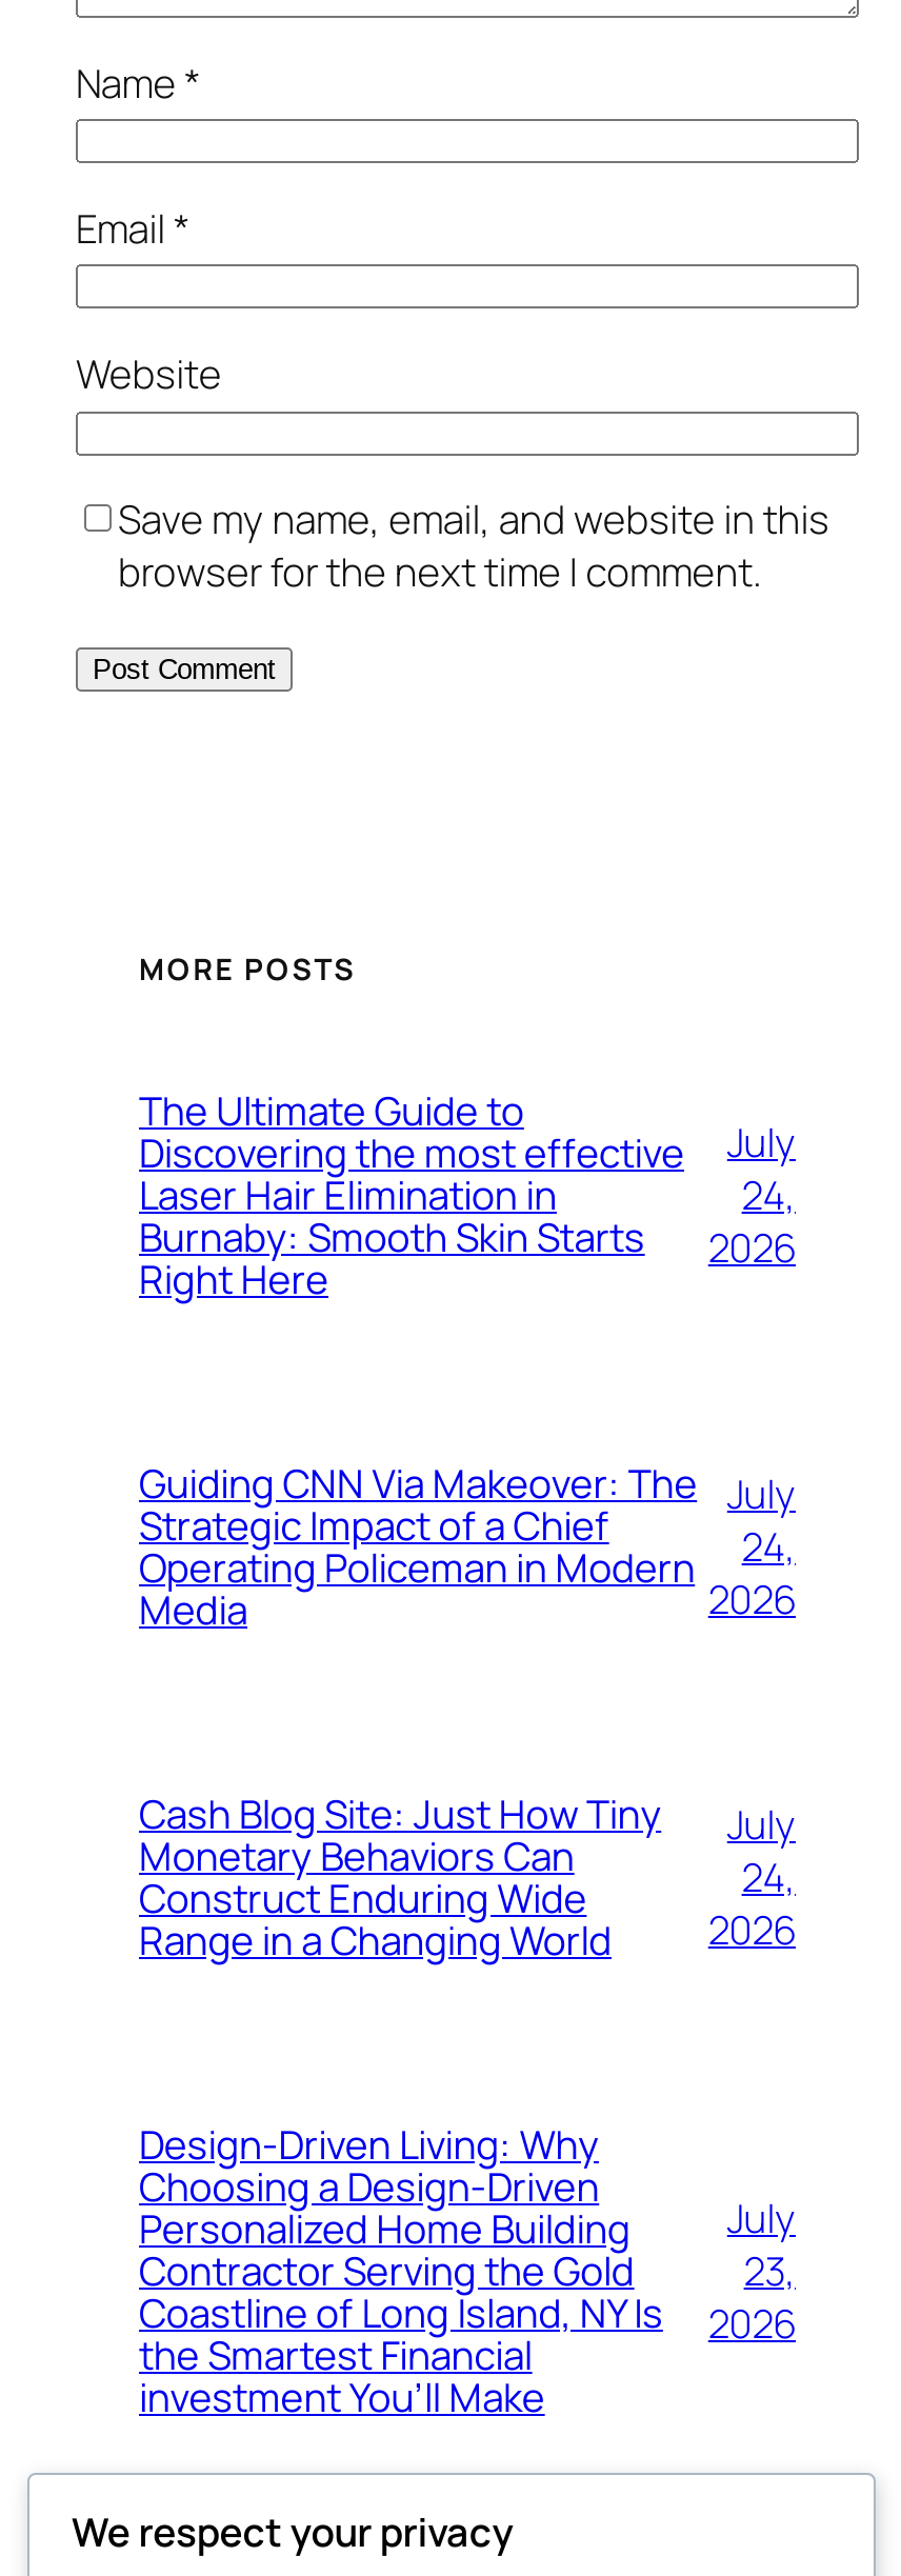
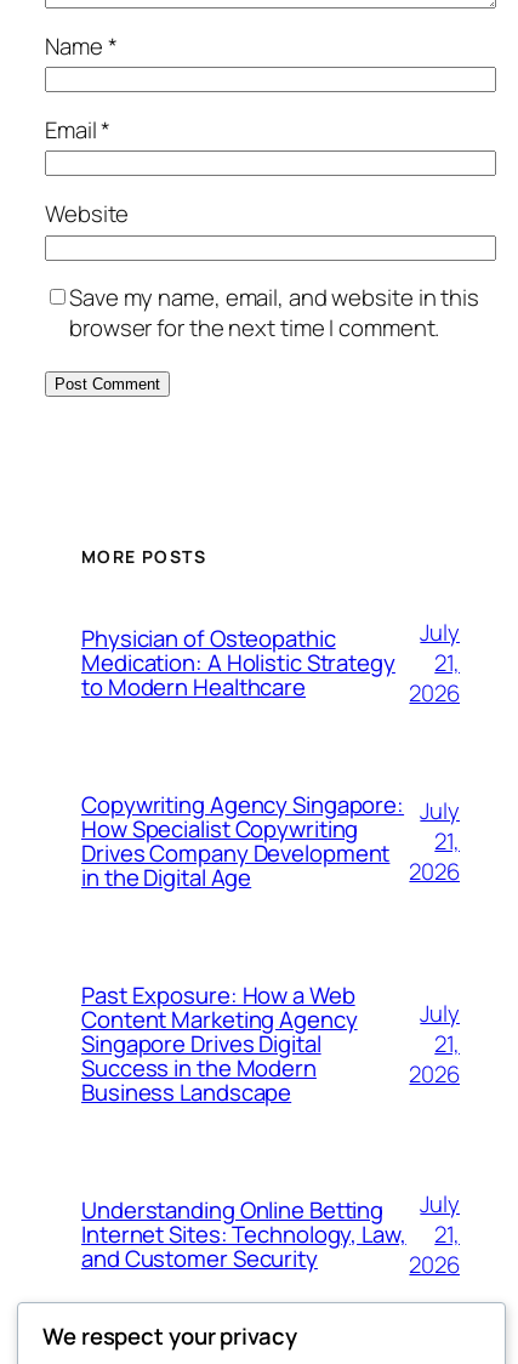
[139,1083,684,1306] The Ultimate Guide to | Discovering the most effective | Laser Hair Elimination in | Burnaby: Smooth Skin Starts | Right Here -> [81,623,395,703] Physician of Osteopathic | Medication: A Holistic Strategy | to Modern Healthcare
[742,1166,796,1221] 24, -> [435,646,460,678] 21,
[139,1456,697,1637] Guiding CNN Via Makeover: The | Strategic Impact of a Chief | Operating Policeman in Modern | Media -> [81,789,404,893] Copywriting Agency Singapore: | How Specialist Copywriting | Drives Company Development | in the Digital Age
[742,1518,796,1573] 24, -> [435,825,460,856] 21,
[139,1786,661,1968] Cash Blog Site: Just How Tiny | Monetary Behaviors Can | Construct Enduring Wide | Range in a Changing World -> [81,979,357,1108] Past Exposure: How a Web | Content Marketing Agency | Singapore Drives Digital | Success in the Modern | Business Landscape
[742,1849,796,1903] 24, -> [435,1027,460,1059] 21,
[139,2117,663,2424] Design-Driven Living: Why | Choosing a Design-Driven | Personalized Home Building | Contractor Serving the Gold | Coastline of Long Island, NY Is | the Smartest Financial | investment You’ll Make -> [81,1194,406,1274] Understanding Online Betting | Internet Sites: Technology, Law, | and Customer Security
[744,2242,796,2297] 23, -> [435,1218,460,1249] 21,

